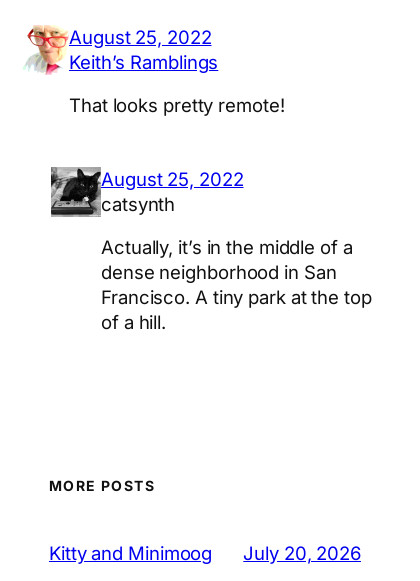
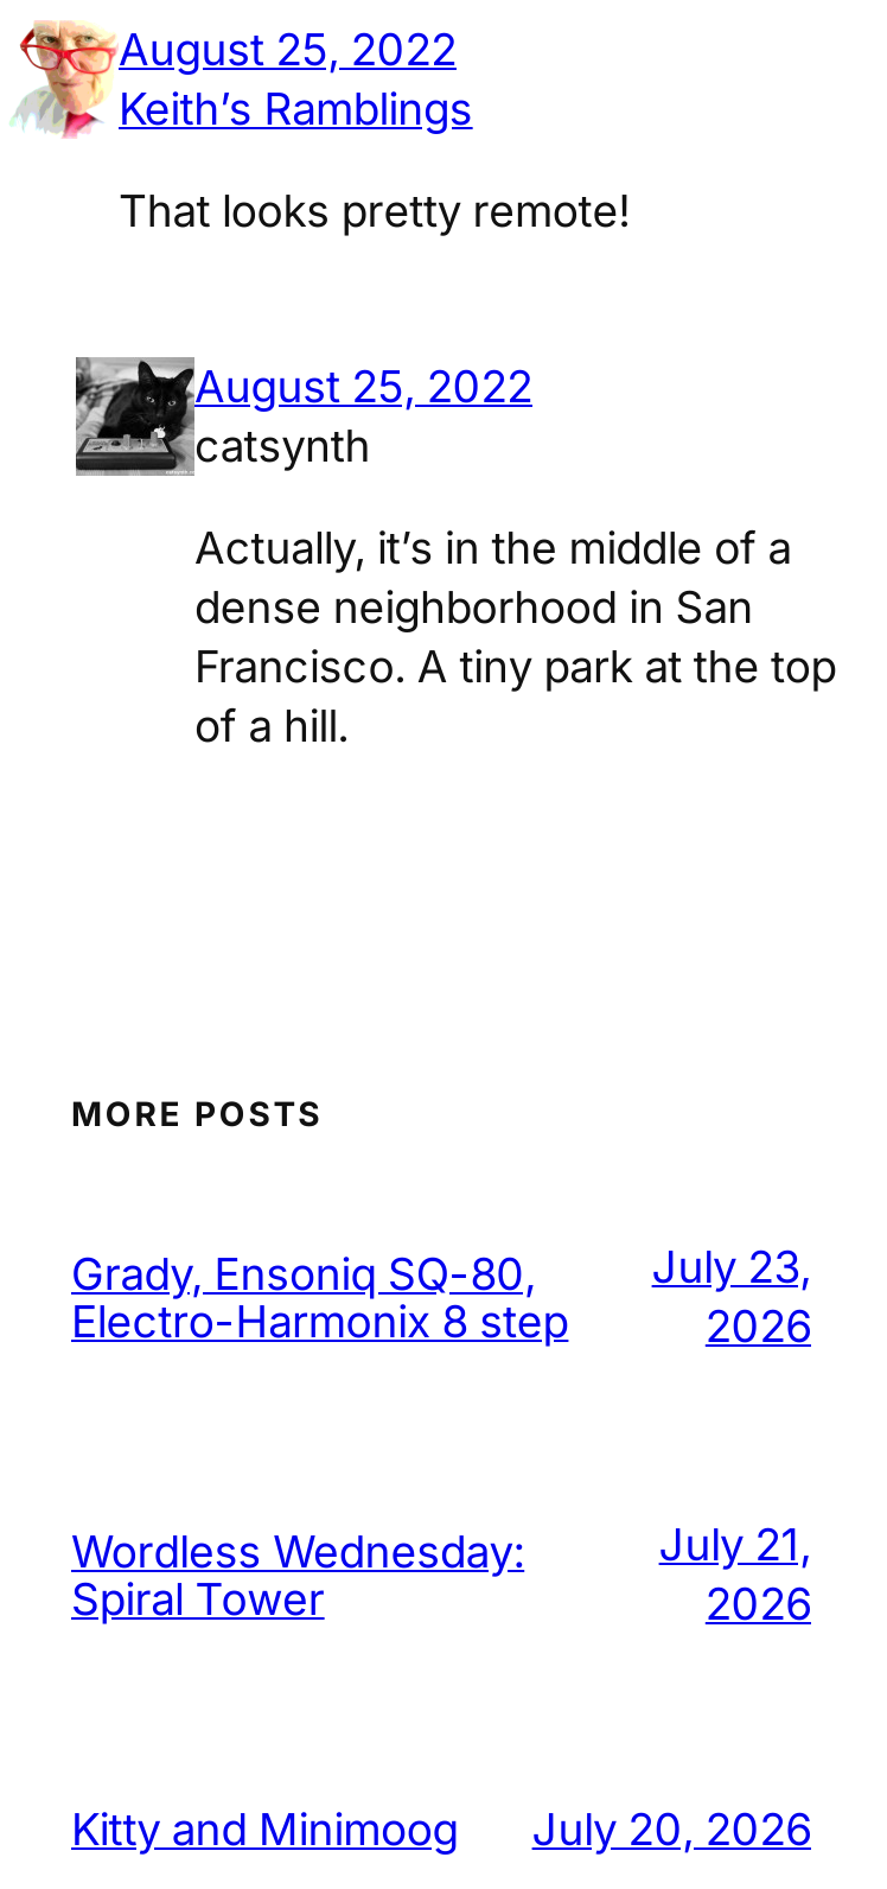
none -> [71,1248,568,1347] Grady, Ensoniq SQ-80, | Electro-Harmonix 8 step
none -> [71,1525,524,1625] Wordless Wednesday: | Spiral Tower
none -> [652,1241,811,1352] July 23, | 2026
none -> [659,1518,811,1630] July 21, | 2026

